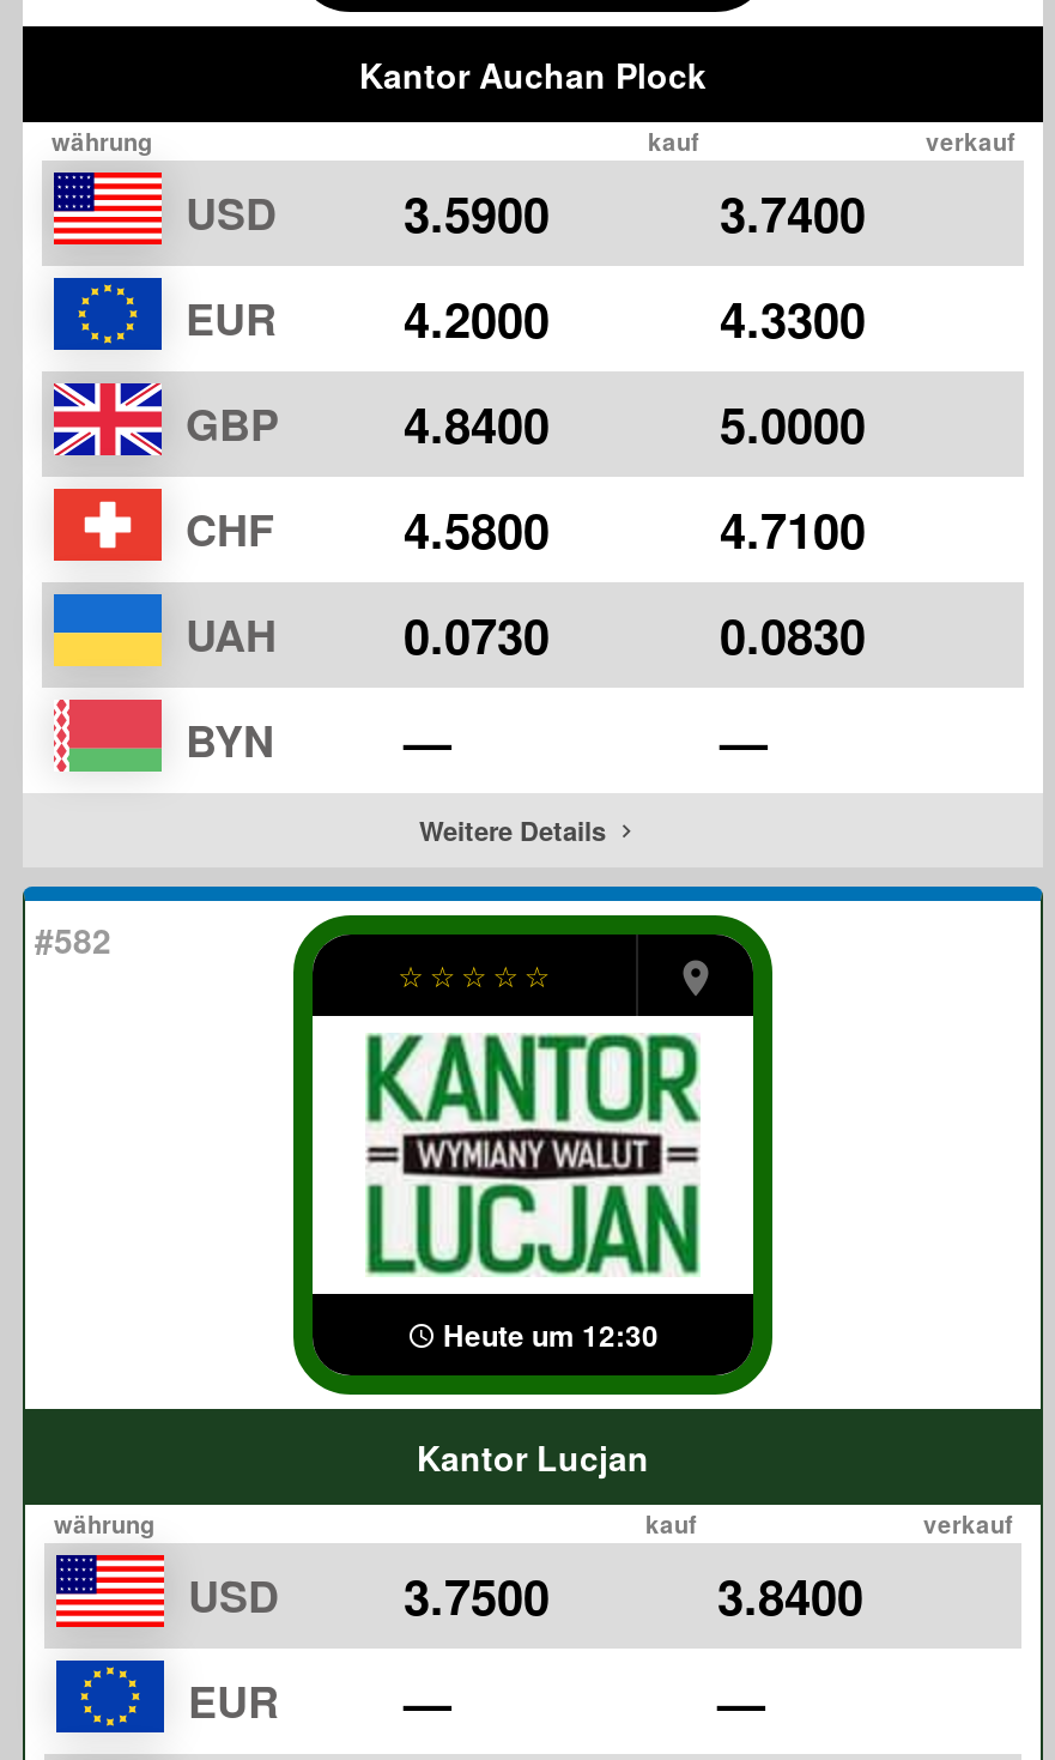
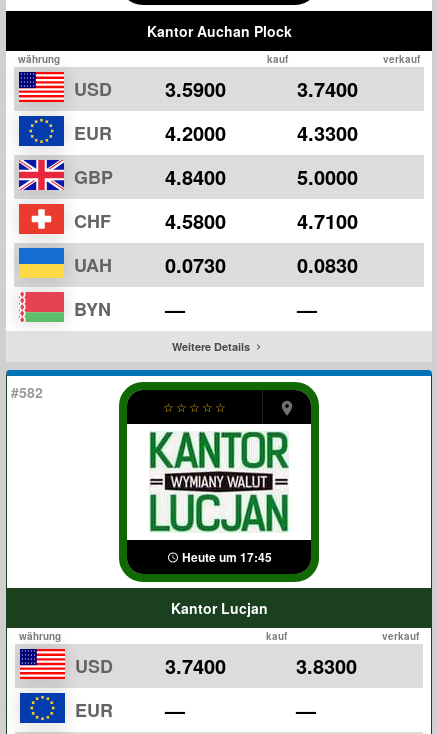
[436,1314,659,1357] Heute um 12:30 -> [178,548,271,566] Heute um 17:45
[188,1561,550,1630] USD 3.7500 -> [75,651,226,680] USD 3.7400
[717,1561,863,1630] 3.8400 -> [296,651,357,680] 3.8300

